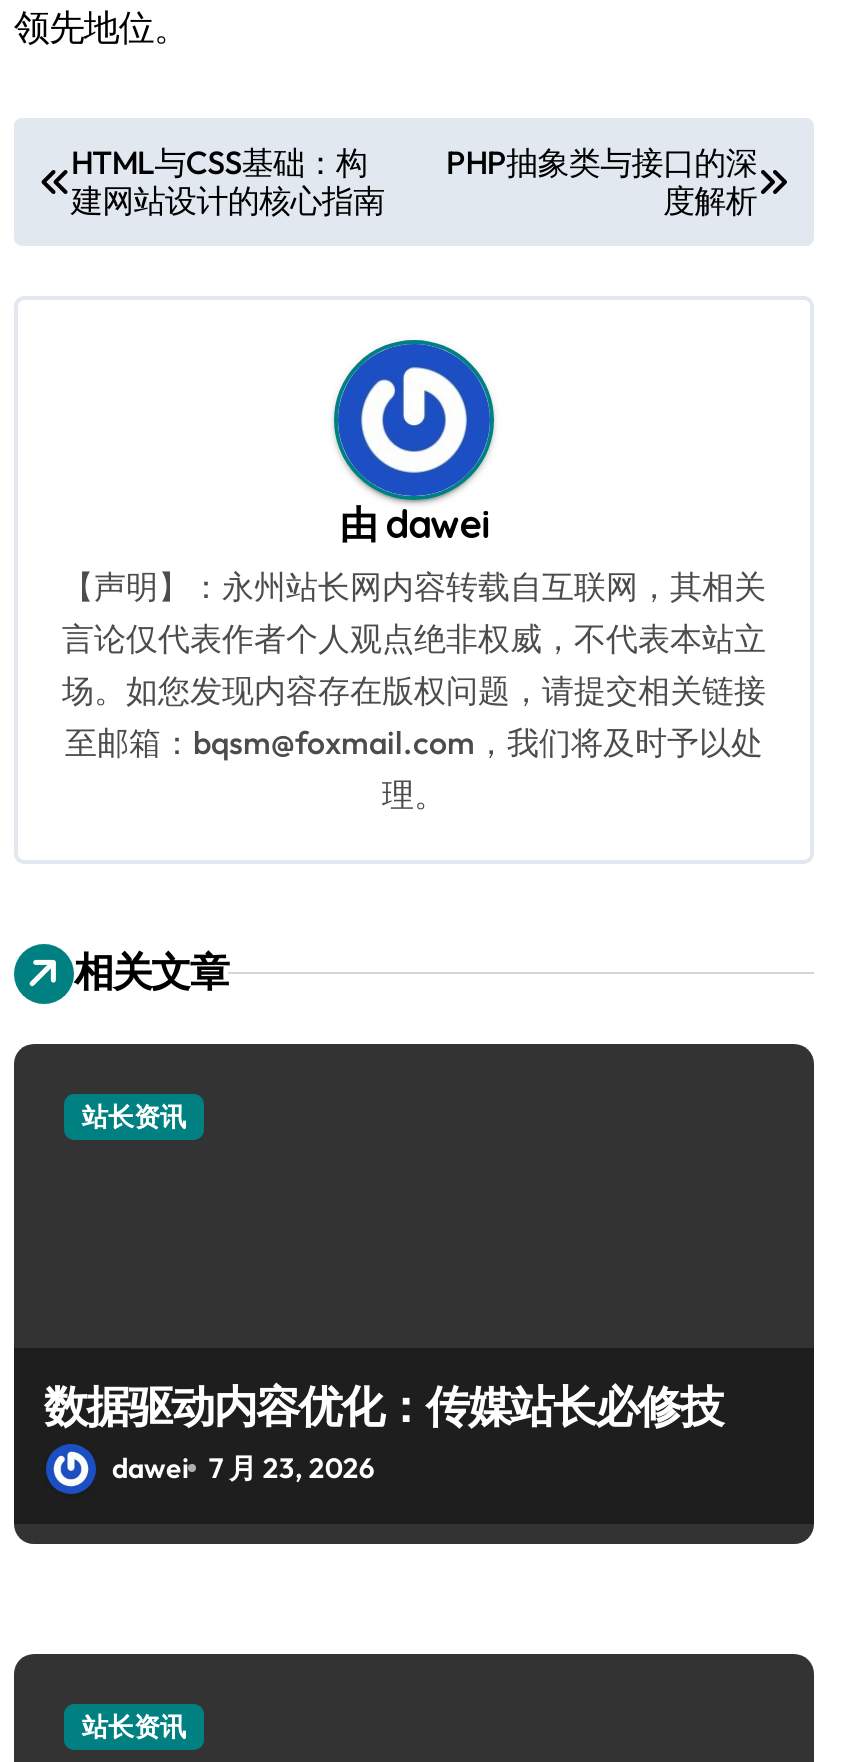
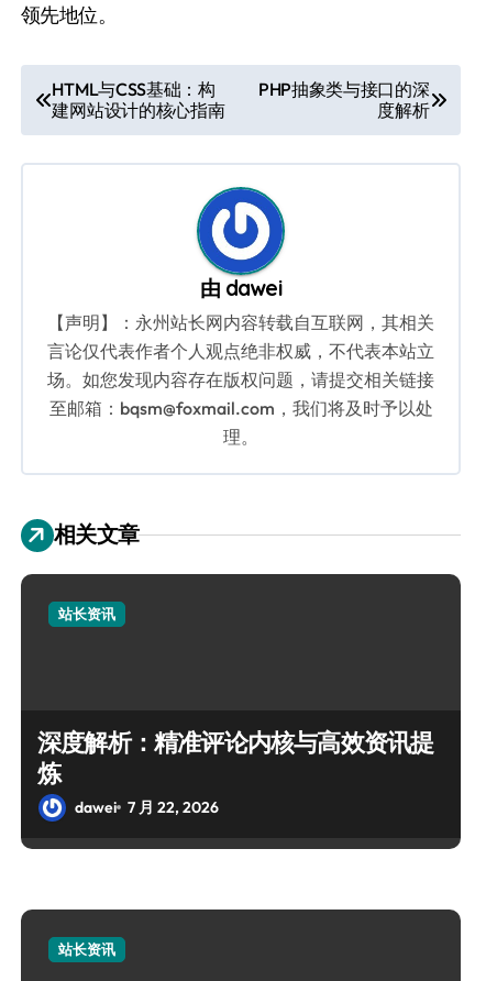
[44,1378,723,1486] 数据驱动内容优化：传媒站长必修技 | dawei 7 月 23, 2026 -> [37,727,434,817] 深度解析：精准评论内核与高效资讯提 | 炼 | dawei 7 月 22, 2026

